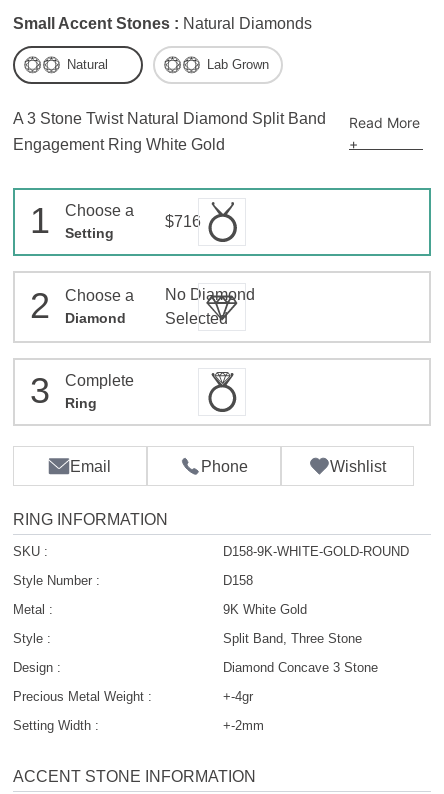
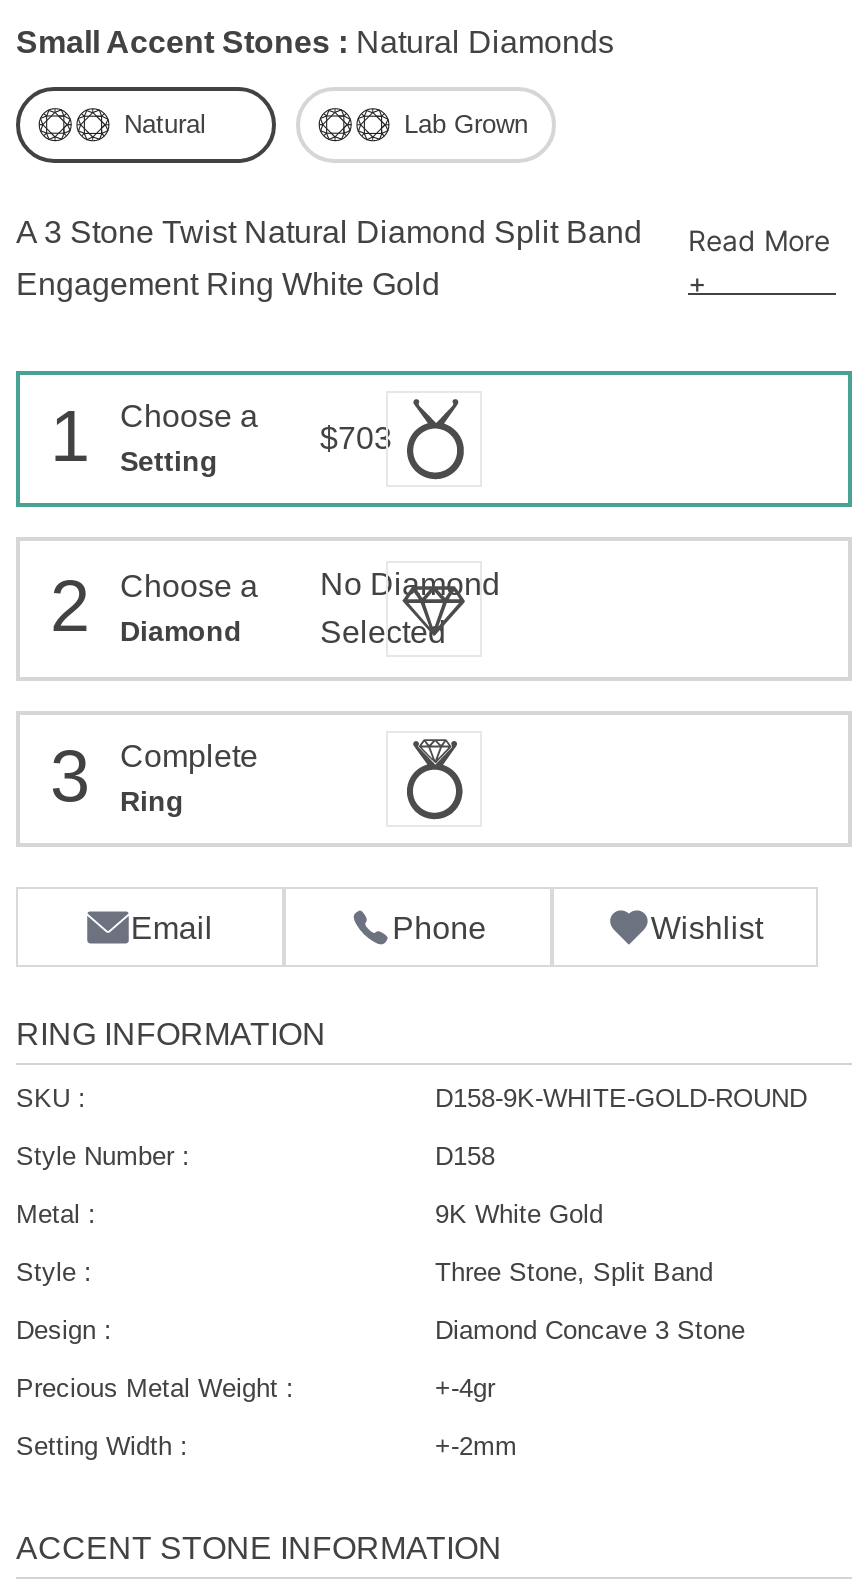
[165,213,201,230] $716 -> [320,421,392,455] $703
[222,631,361,646] Split Band, Three Stone -> [435,1257,713,1287] Three Stone, Split Band

